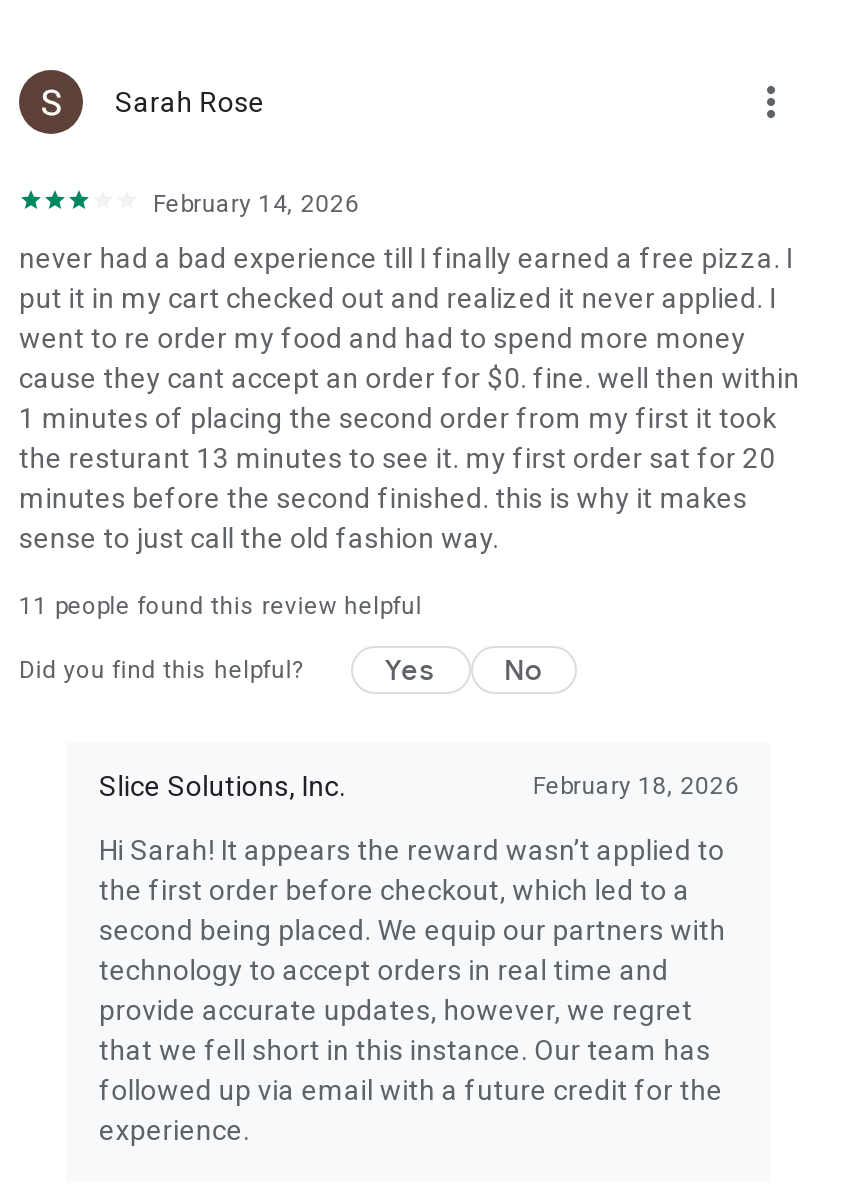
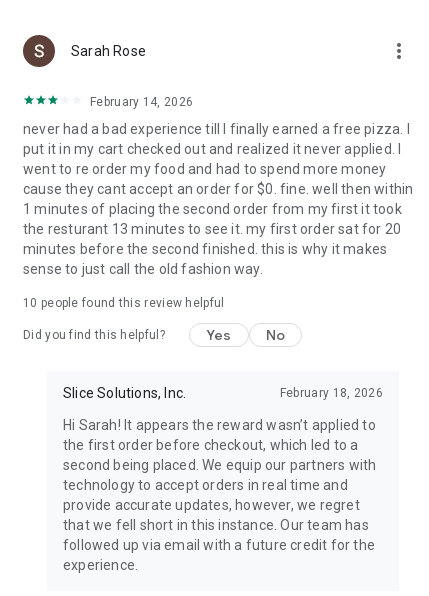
[19,592,422,620] 11 people found this review helpful -> [23,296,224,310] 10 people found this review helpful

